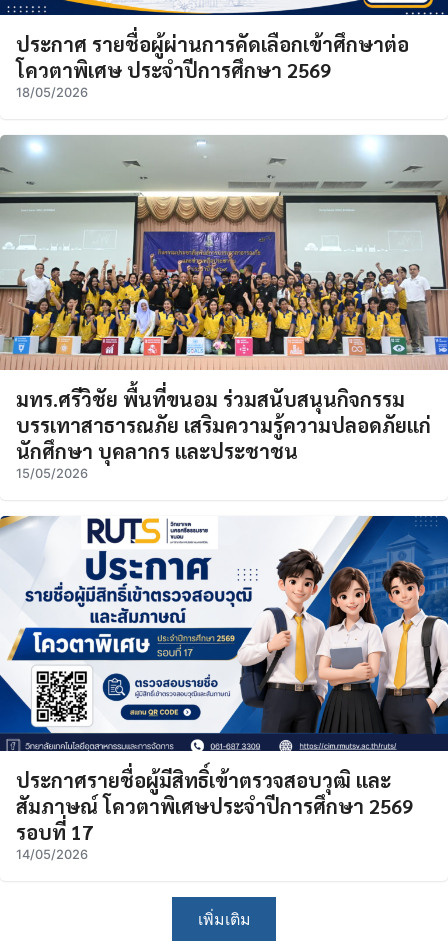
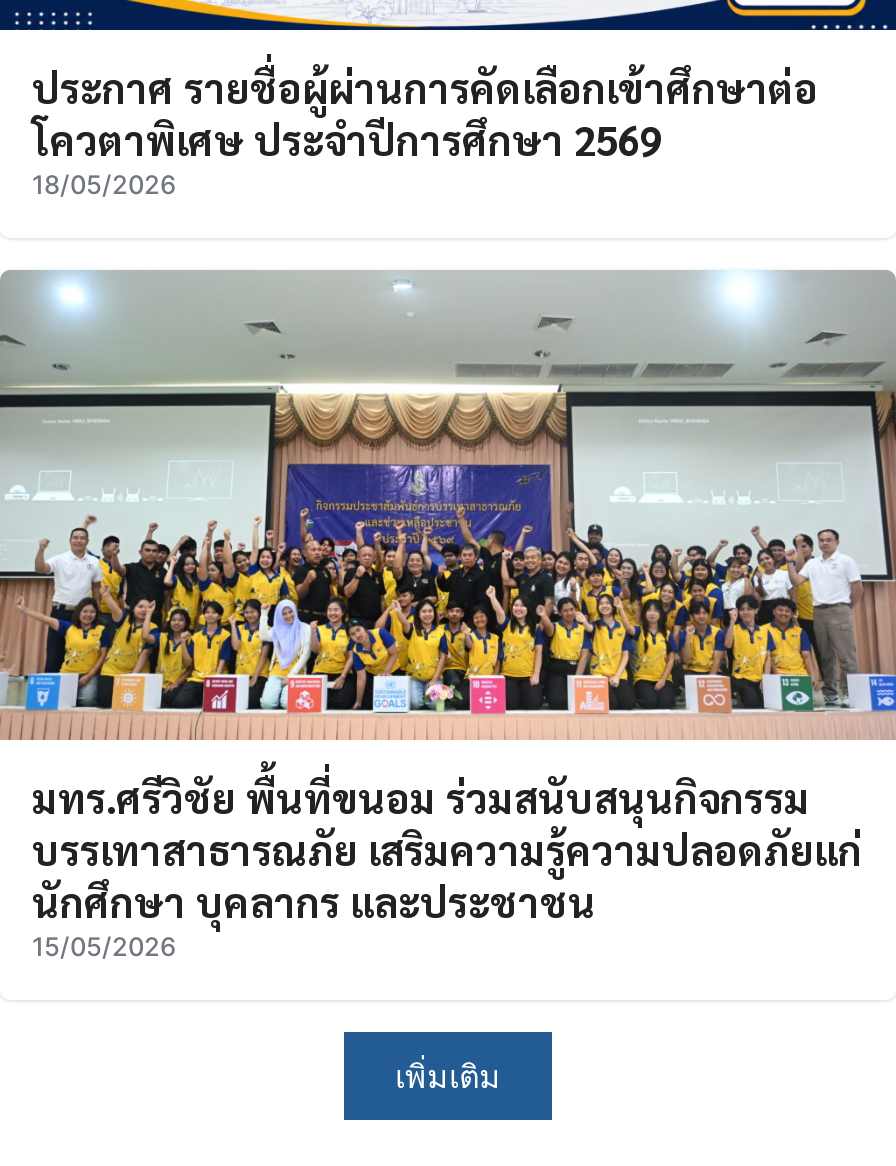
[3,515,445,862] [image] | ประกาศรายชื่อผู้มีสิทธิ์เข้าตรวจสอบวุฒิ และ | สัมภาษณ์ โควตาพิเศษประจำปีการศึกษา 2569 | รอบที่ 17 | 14/05/2026 -> none

